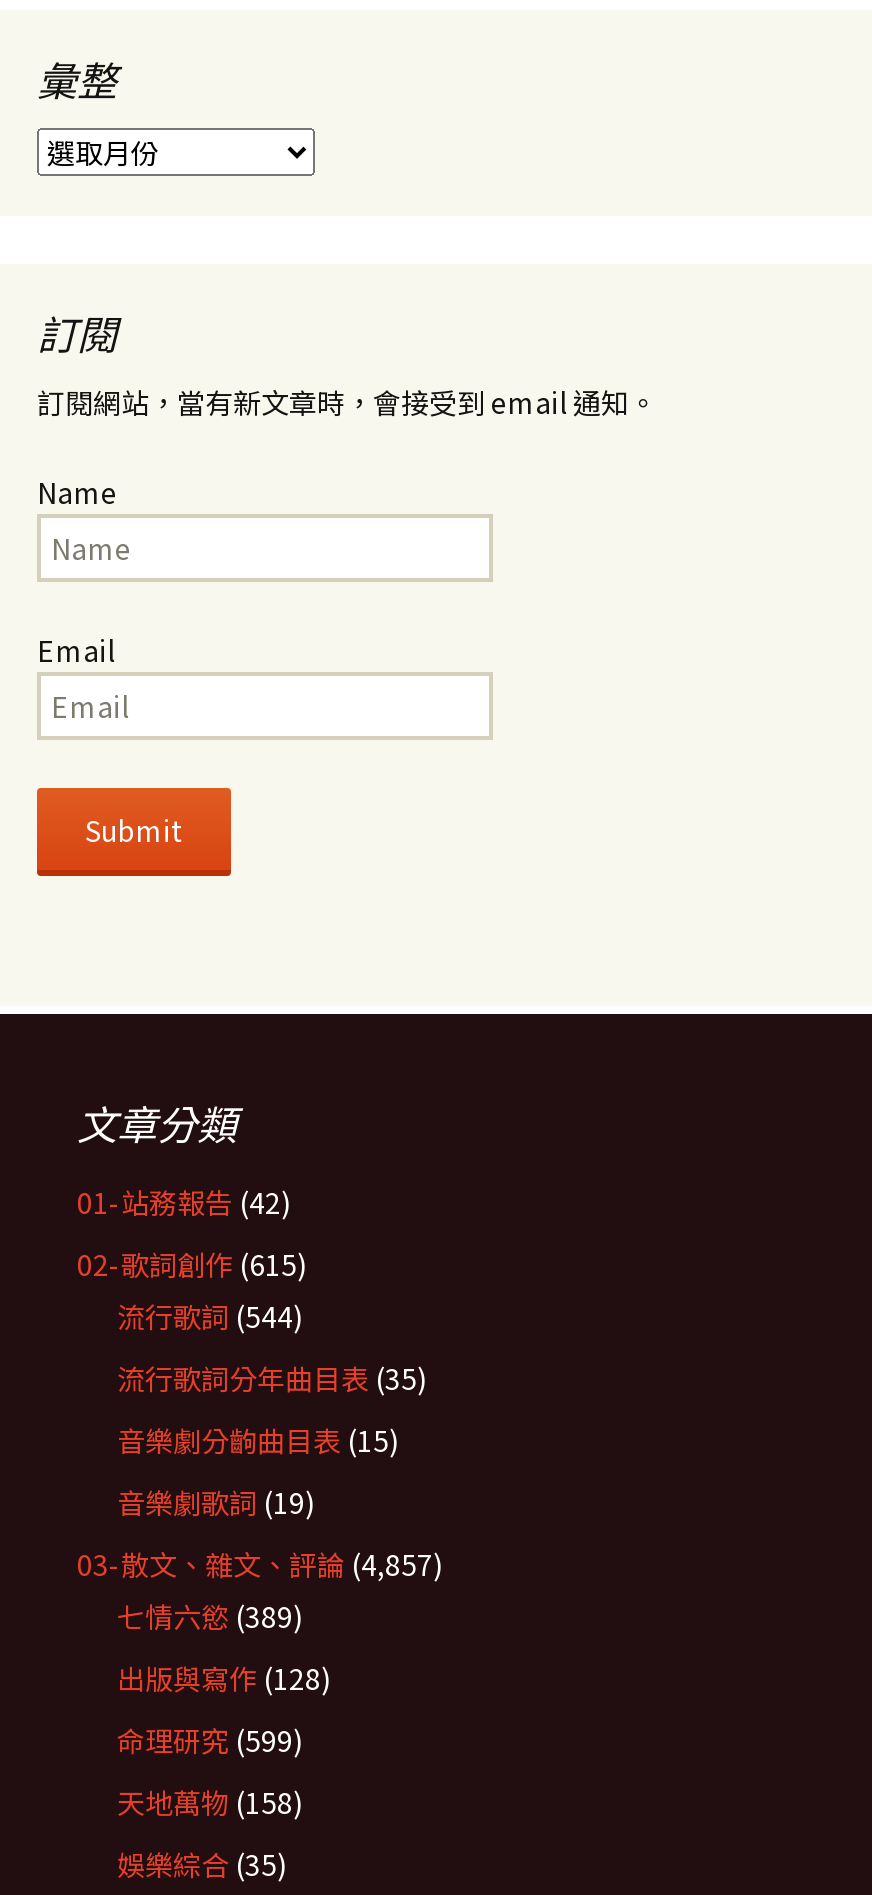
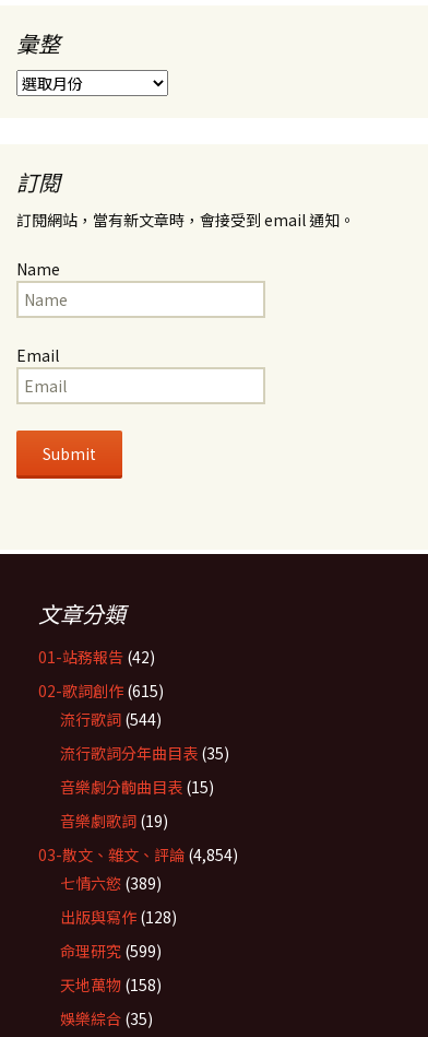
[77,1544,443,1584] 03-散文、雜文、評論(4,857) -> [38,844,238,865] 03-散文、雜文、評論(4,854)

